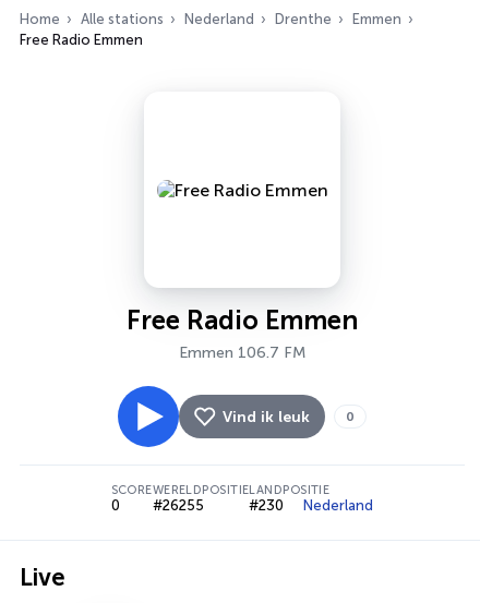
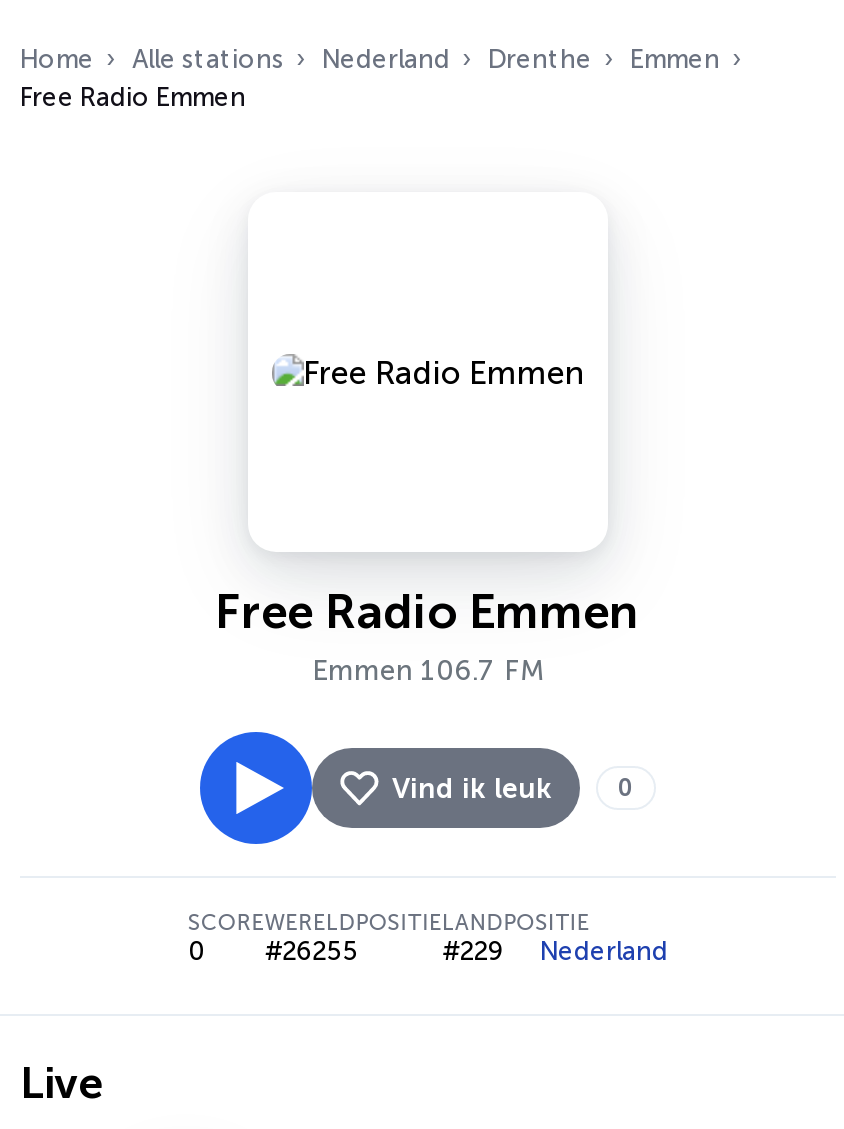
[249,497,374,514] #230 Nederland -> [442,936,668,966] #229 Nederland

